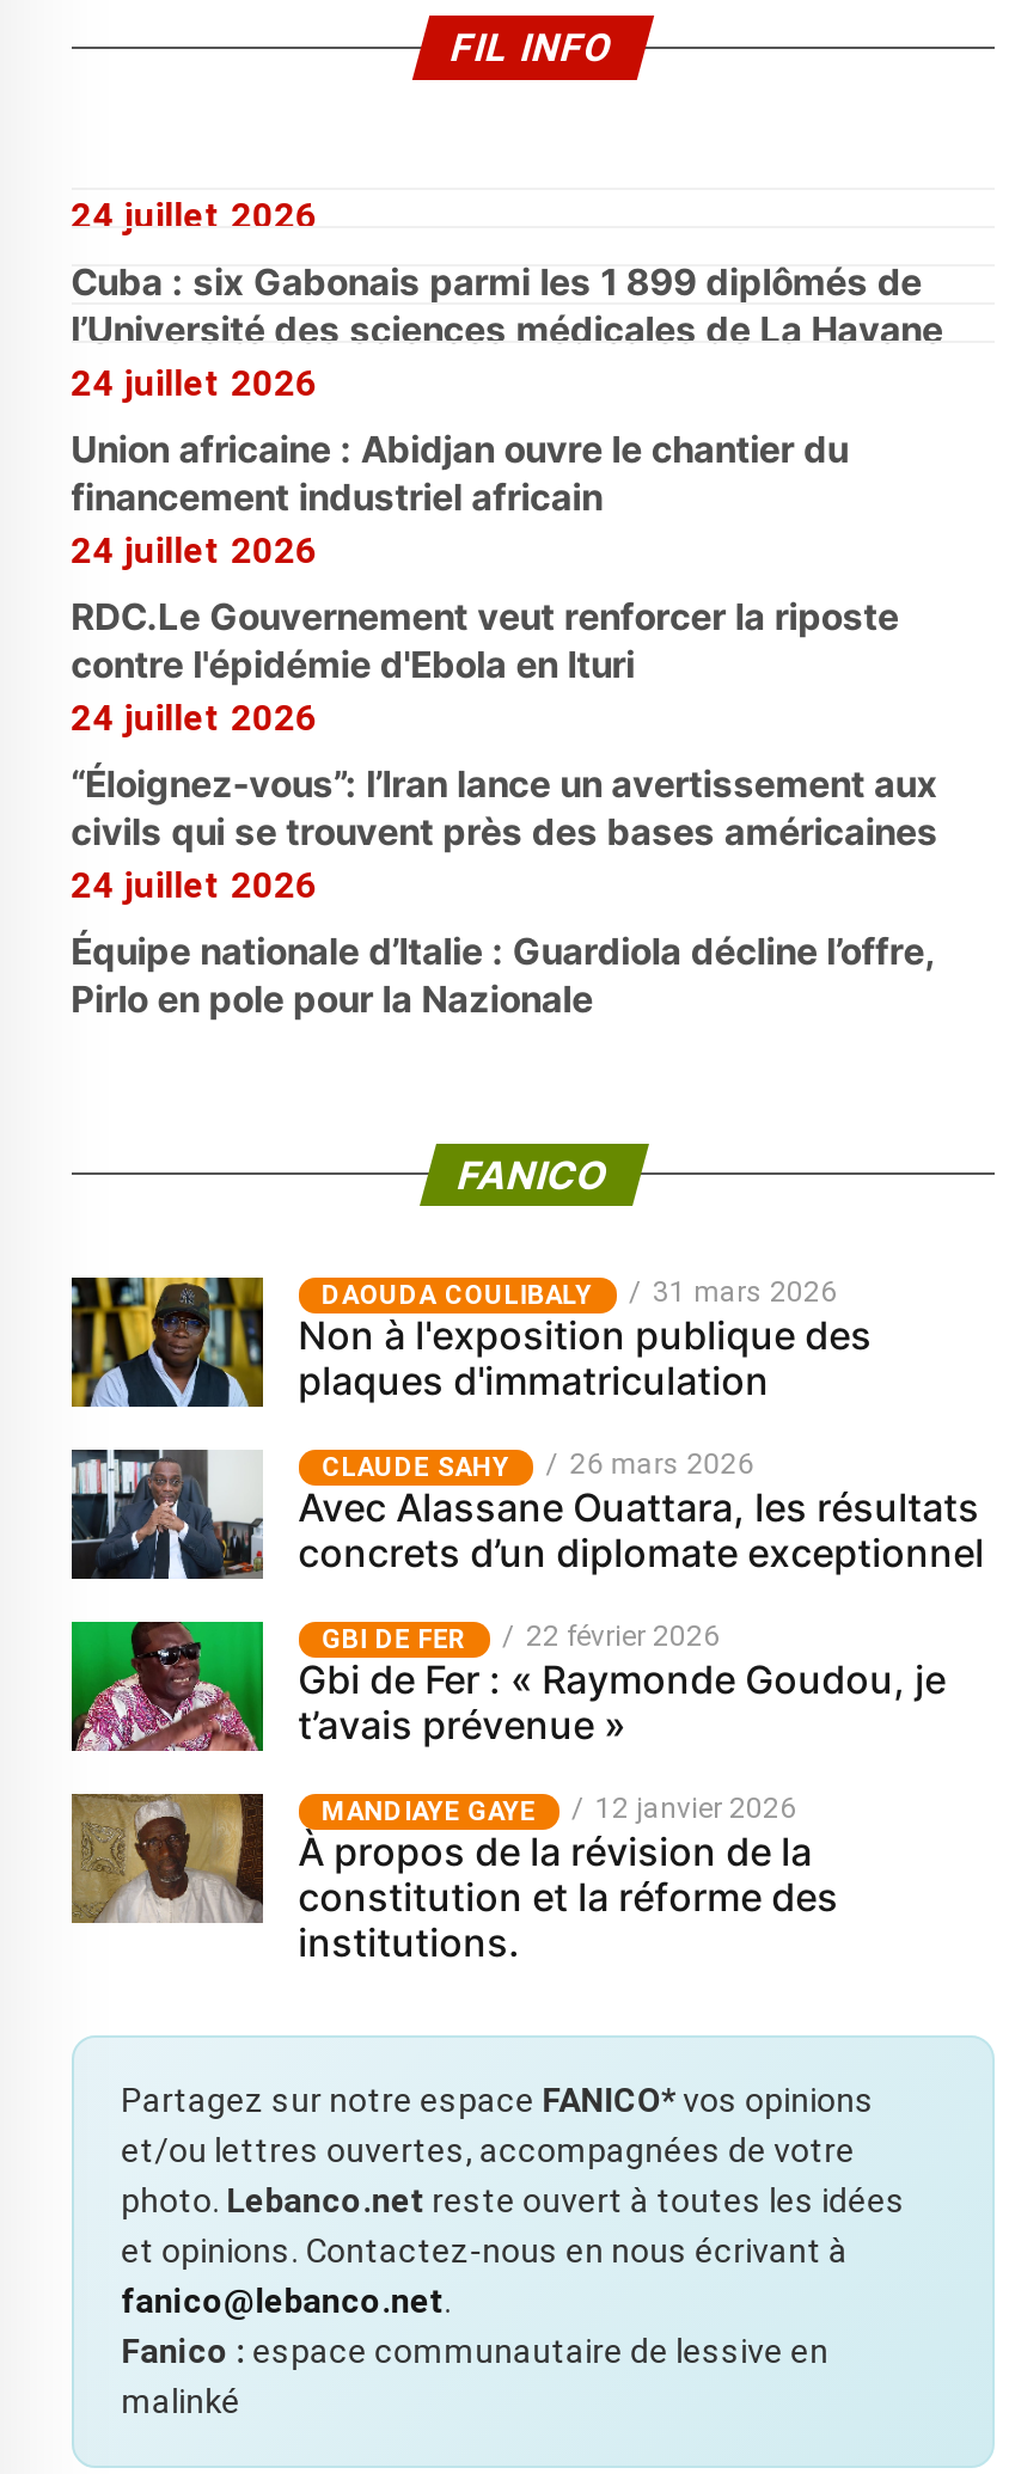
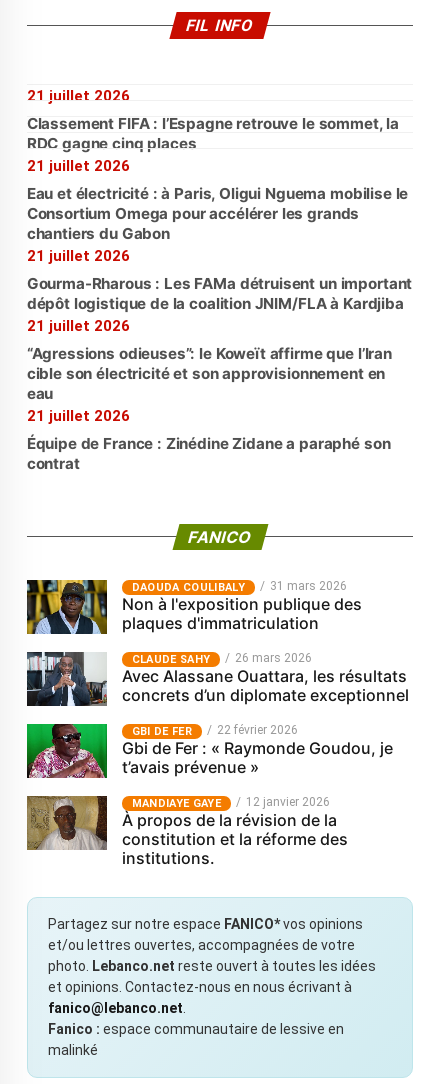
[71,196,317,239] 24 juillet 2026 -> [27,87,130,105] 21 juillet 2026
[71,260,943,406] Cuba : six Gabonais parmi les 1 899 diplômés de | l’Université des sciences médicales de La Havane | 24 juillet 2026 -> [27,114,399,175] Classement FIFA : l’Espagne retrouve le sommet, la | RDC gagne cinq places | 21 juillet 2026
[71,428,848,573] Union africaine : Abidjan ouvre le chantier du | financement industriel africain | 24 juillet 2026 -> [27,184,408,265] Eau et électricité : à Paris, Oligui Nguema mobilise le | Consortium Omega pour accélérer les grands | chantiers du Gabon | 21 juillet 2026
[71,595,899,741] RDC.Le Gouvernement veut renforcer la riposte | contre l'épidémie d'Ebola en Ituri | 24 juillet 2026 -> [27,274,412,335] Gourma-Rharous : Les FAMa détruisent un important | dépôt logistique de la coalition JNIM/FLA à Kardjiba | 21 juillet 2026
[71,762,938,908] “Éloignez-vous”: l’Iran lance un avertissement aux | civils qui se trouvent près des bases américaines | 24 juillet 2026 -> [27,344,392,425] “Agressions odieuses”: le Koweït affirme que l’Iran | cible son électricité et son approvisionnement en | eau | 21 juillet 2026
[71,930,934,1023] Équipe nationale d’Italie : Guardiola décline l’offre, | Pirlo en pole pour la Nazionale -> [27,434,390,473] Équipe de France : Zinédine Zidane a paraphé son | contrat

